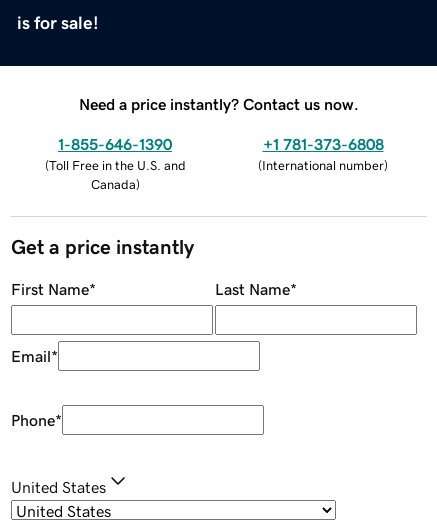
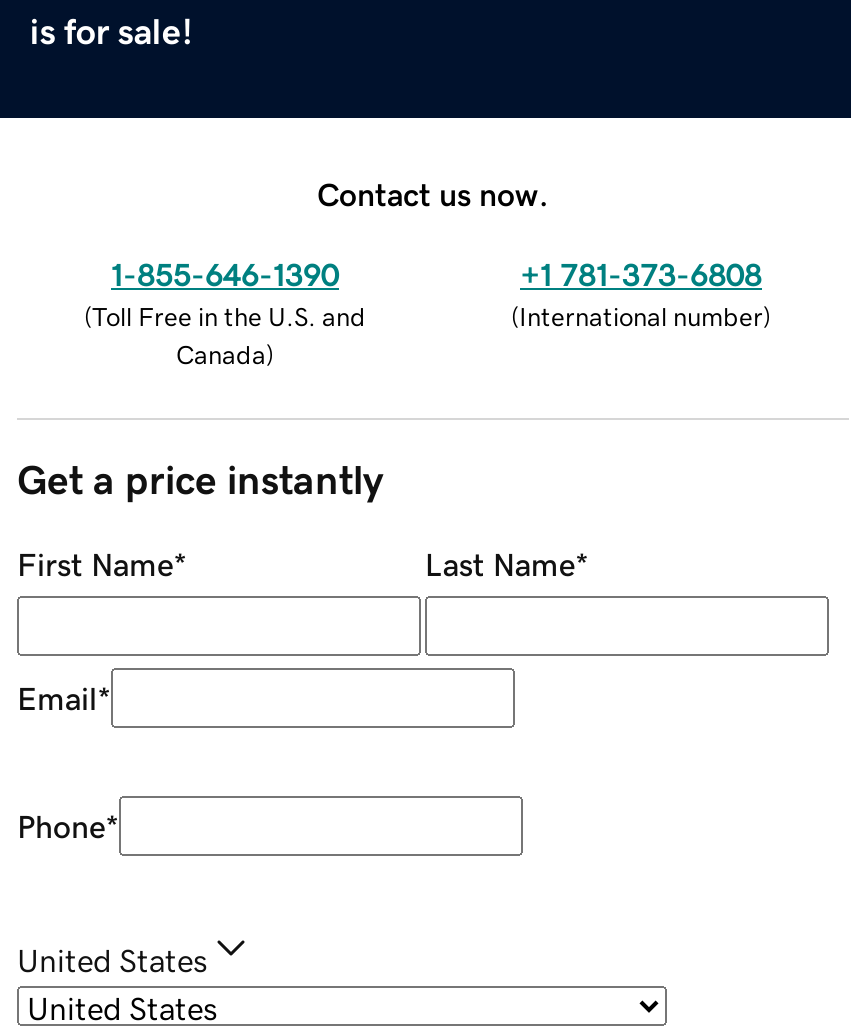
[79,96,359,112] Need a price instantly? Contact us now. -> [317,177,549,209] Contact us now.

